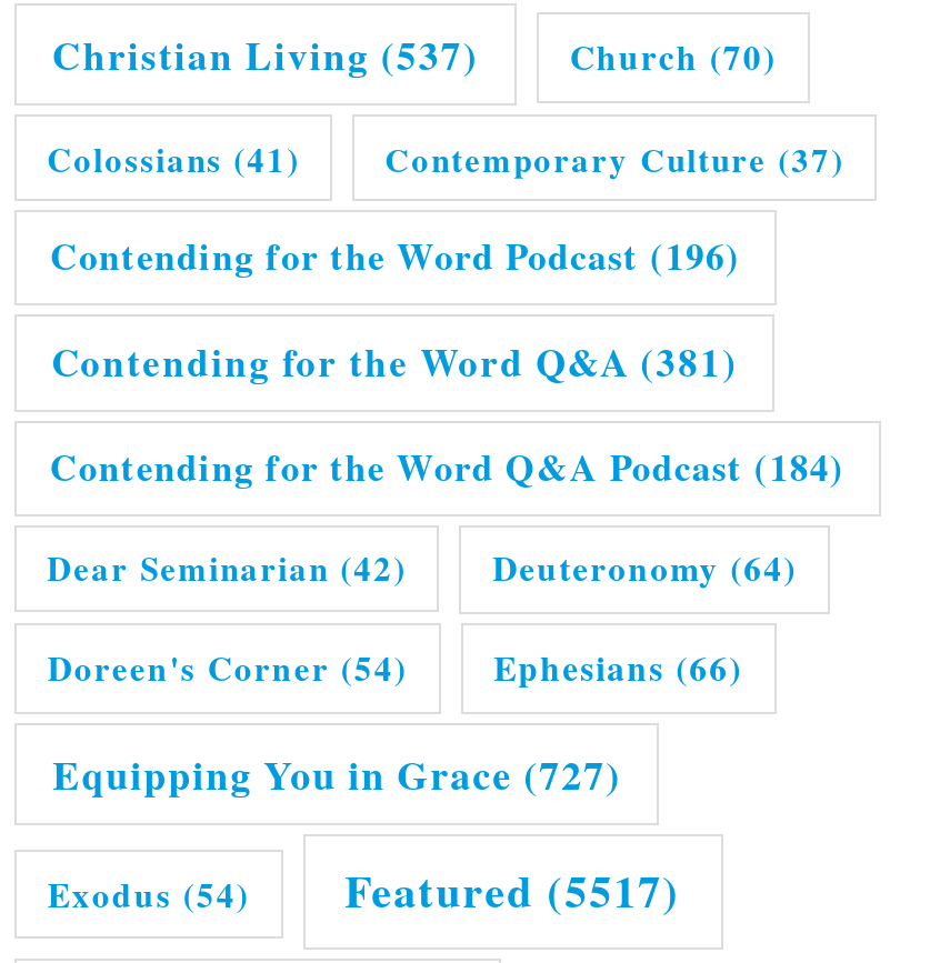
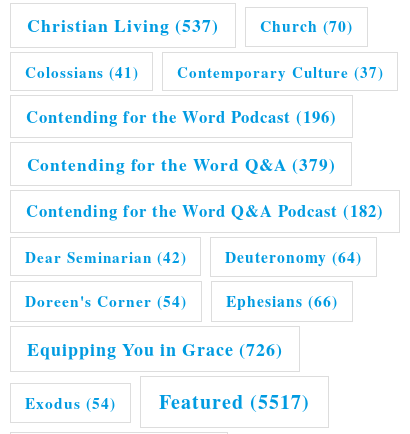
[51,335,738,391] Contending for the Word Q&A (381) -> [27,151,336,176] Contending for the Word Q&A (379)
[50,440,845,495] Contending for the Word Q&A Podcast (184) -> [26,198,384,223] Contending for the Word Q&A Podcast (182)
[53,745,622,803] Equipping You in Grace (727) -> [27,336,283,362] Equipping You in Grace (726)

